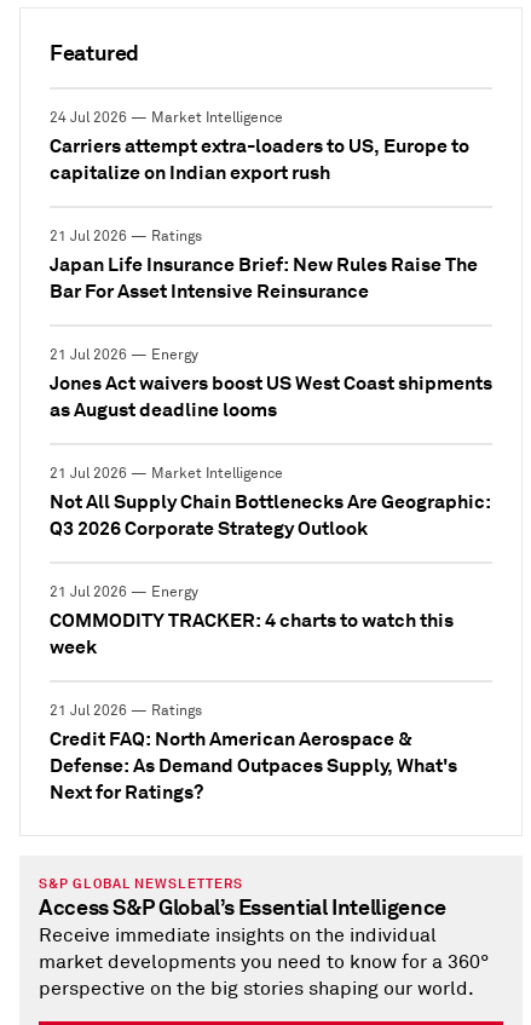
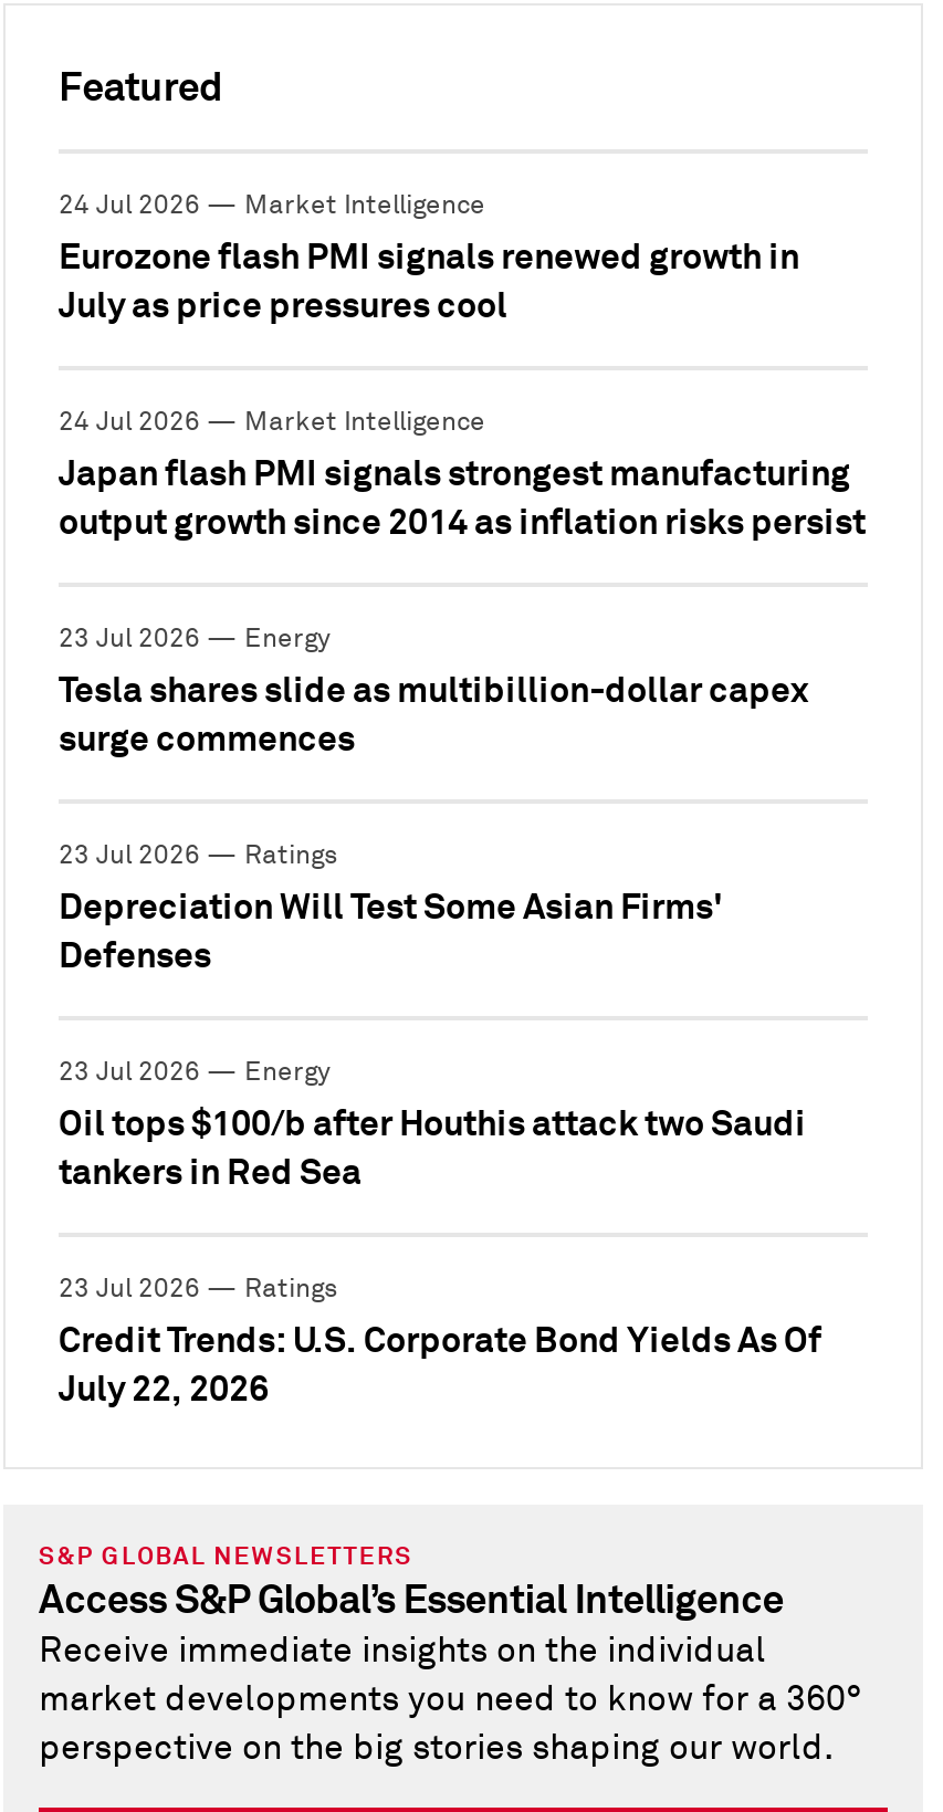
[50,134,469,186] Carriers attempt extra-loaders to US, Europe to | capitalize on Indian export rush -> [59,234,799,329] Eurozone flash PMI signals renewed growth in | July as price pressures cool
[50,228,478,304] 21 Jul 2026 — Ratings | Japan Life Insurance Brief: New Rules Raise The | Bar For Asset Intensive Reinsurance -> [59,407,866,546] 24 Jul 2026 — Market Intelligence | Japan flash PMI signals strongest manufacturing | output growth since 2014 as inflation risks persist
[50,347,492,423] 21 Jul 2026 — Energy | Jones Act waivers boost US West Coast shipments | as August deadline looms -> [59,623,808,763] 23 Jul 2026 — Energy | Tesla shares slide as multibillion-dollar capex | surge commences
[50,465,491,541] 21 Jul 2026 — Market Intelligence | Not All Supply Chain Bottlenecks Are Geographic: | Q3 2026 Corporate Strategy Outlook -> [59,840,722,979] 23 Jul 2026 — Ratings | Depreciation Will Test Some Asian Firms' | Defenses
[50,584,454,660] 21 Jul 2026 — Energy | COMMODITY TRACKER: 4 charts to watch this | week -> [59,1057,806,1196] 23 Jul 2026 — Energy | Oil tops $100/b after Houthis attack two Saudi | tankers in Red Sea
[50,702,457,805] 21 Jul 2026 — Ratings | Credit FAQ: North American Aerospace & | Defense: As Demand Outpaces Supply, What's | Next for Ratings? -> [59,1273,821,1413] 23 Jul 2026 — Ratings | Credit Trends: U.S. Corporate Bond Yields As Of | July 22, 2026

